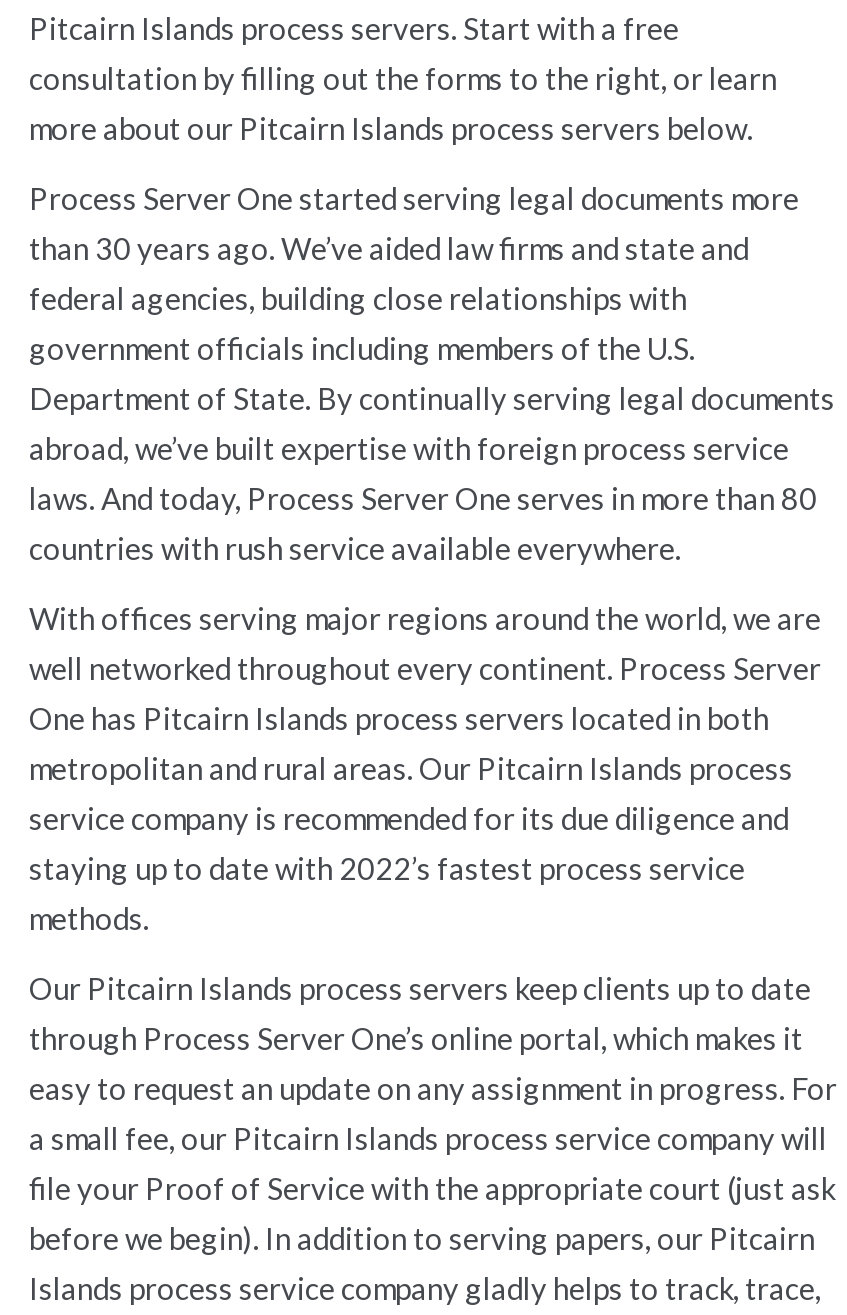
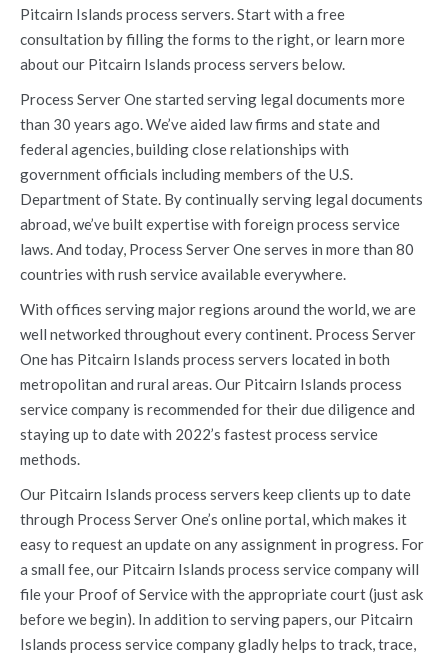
[29,60,777,146] consultation by filling out the forms to the right, or learn | more about our Pitcairn Islands process servers below. -> [20,30,405,73] consultation by filling the forms to the right, or learn more | about our Pitcairn Islands process servers below.
[29,800,789,836] service company is recommended for its due diligence and -> [20,400,415,418] service company is recommended for their due diligence and

